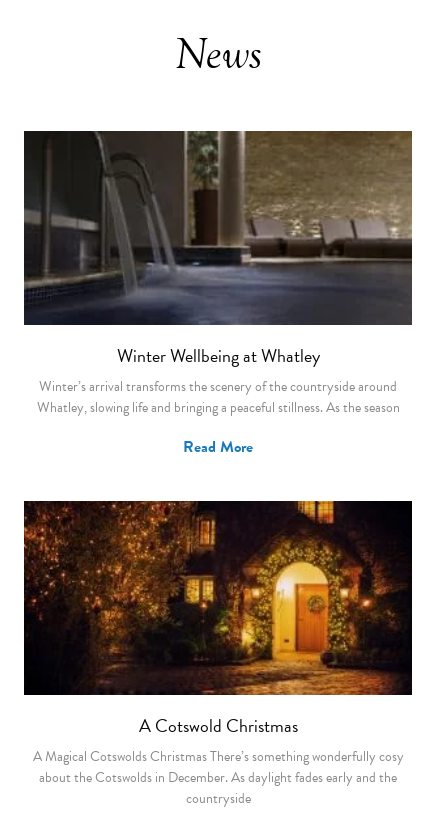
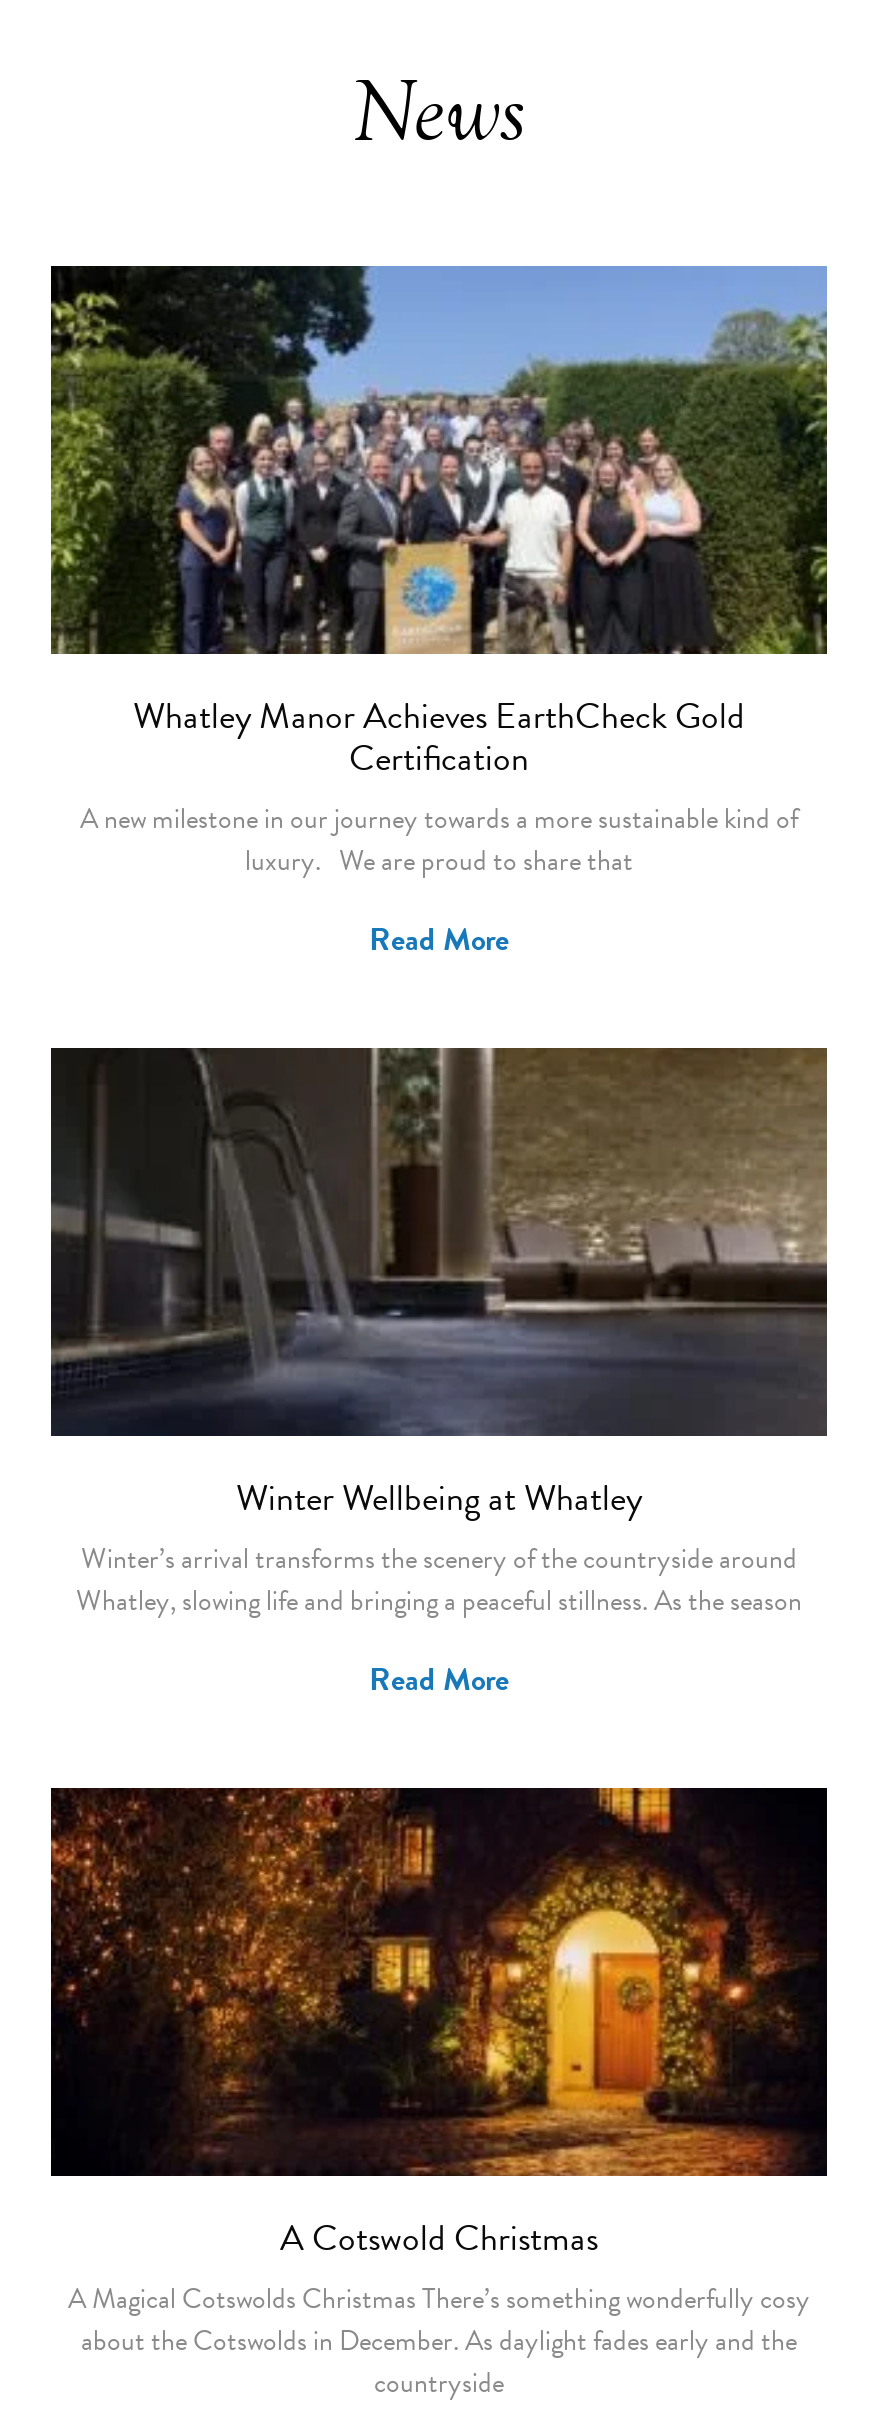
none -> [49,264,829,963] [image] | Whatley Manor Achieves EarthCheck Gold | Certification | A new milestone in our journey towards a more sustainable kind of | luxury. We are proud to share that | Read More

